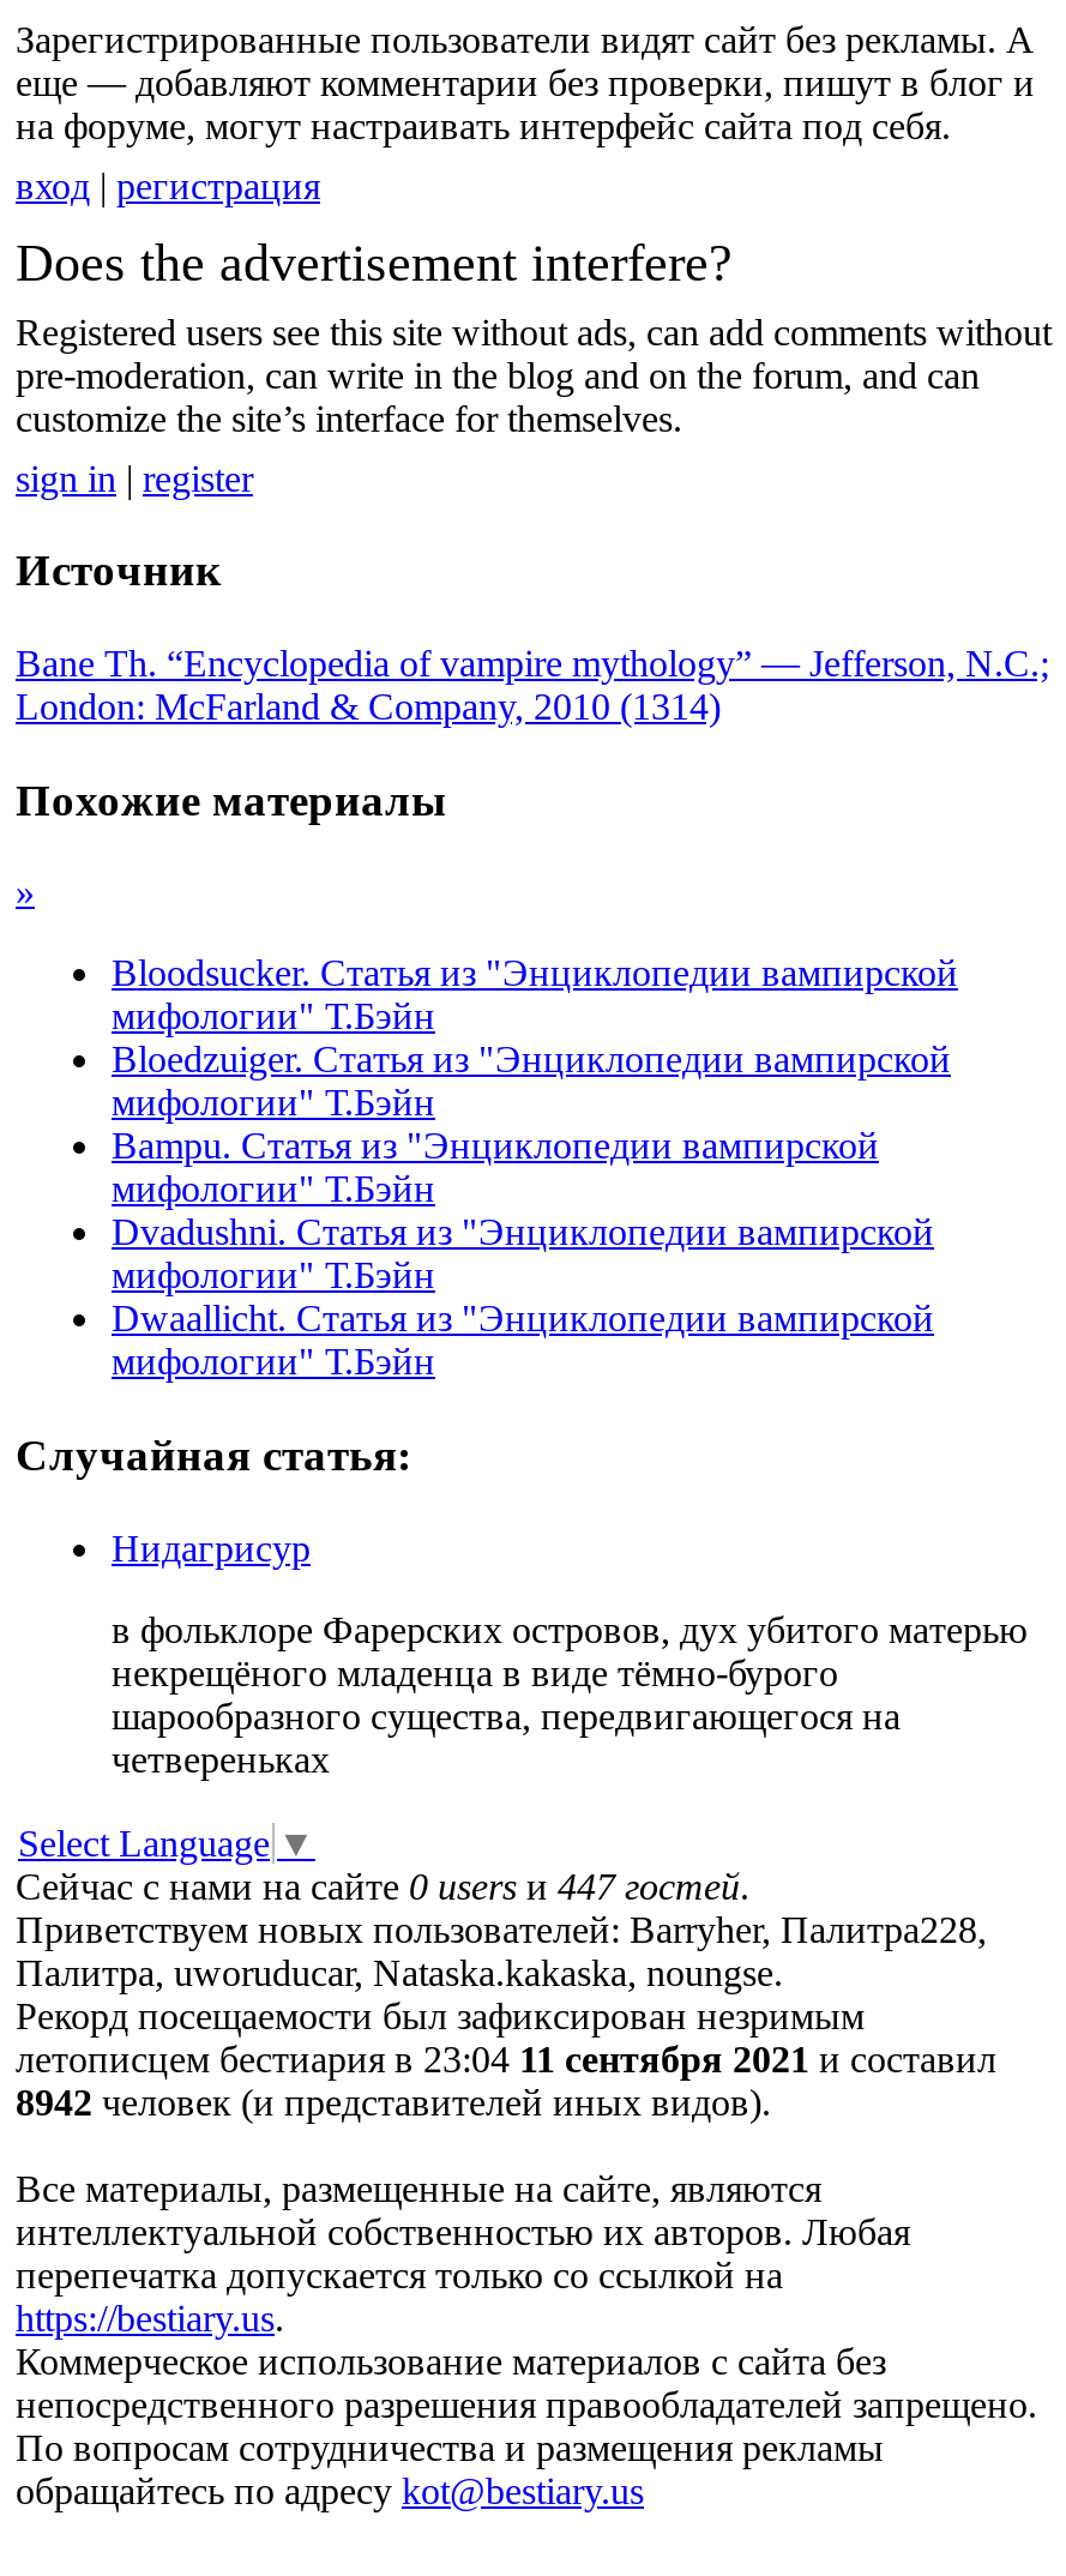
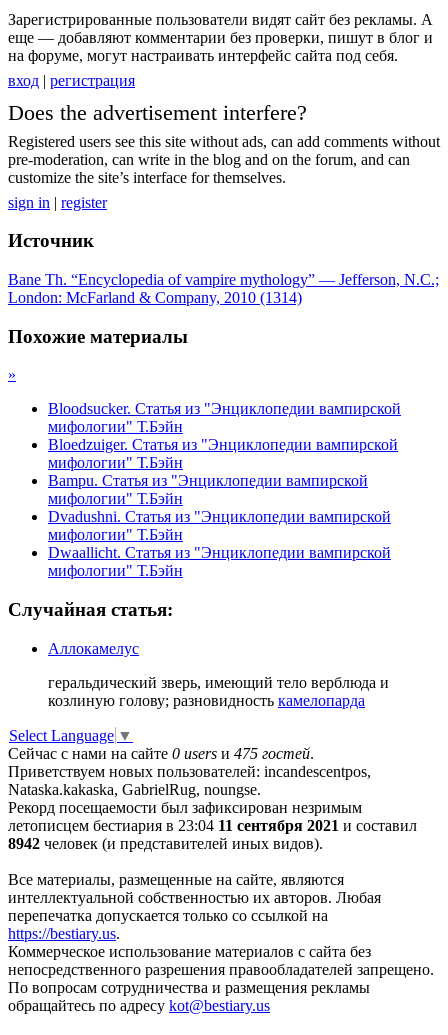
[112,1527,311,1568] Нидагрисур -> [48,640,139,657] Аллокамелус
[112,1609,1028,1779] в фольклоре Фарерских островов, дух убитого матерью | некрещёного младенца в виде тёмно-бурого | шарообразного существа, передвигающегося на | четвереньках -> [48,674,389,709] геральдический зверь, имеющий тело верблюда и | козлиную голову; разновидность камелопарда
[16,1867,987,1994] Сейчас с нами на сайте 0 users и 447 гостей. | Приветствуем новых пользователей: Barryher, Палитра228, | Палитра, uworuducar, Nataska.kakaska, noungse. -> [8,745,371,798] Сейчас с нами на сайте 0 users и 475 гостей. | Приветствуем новых пользователей: incandescentpos, | Nataska.kakaska, GabrielRug, noungse.

